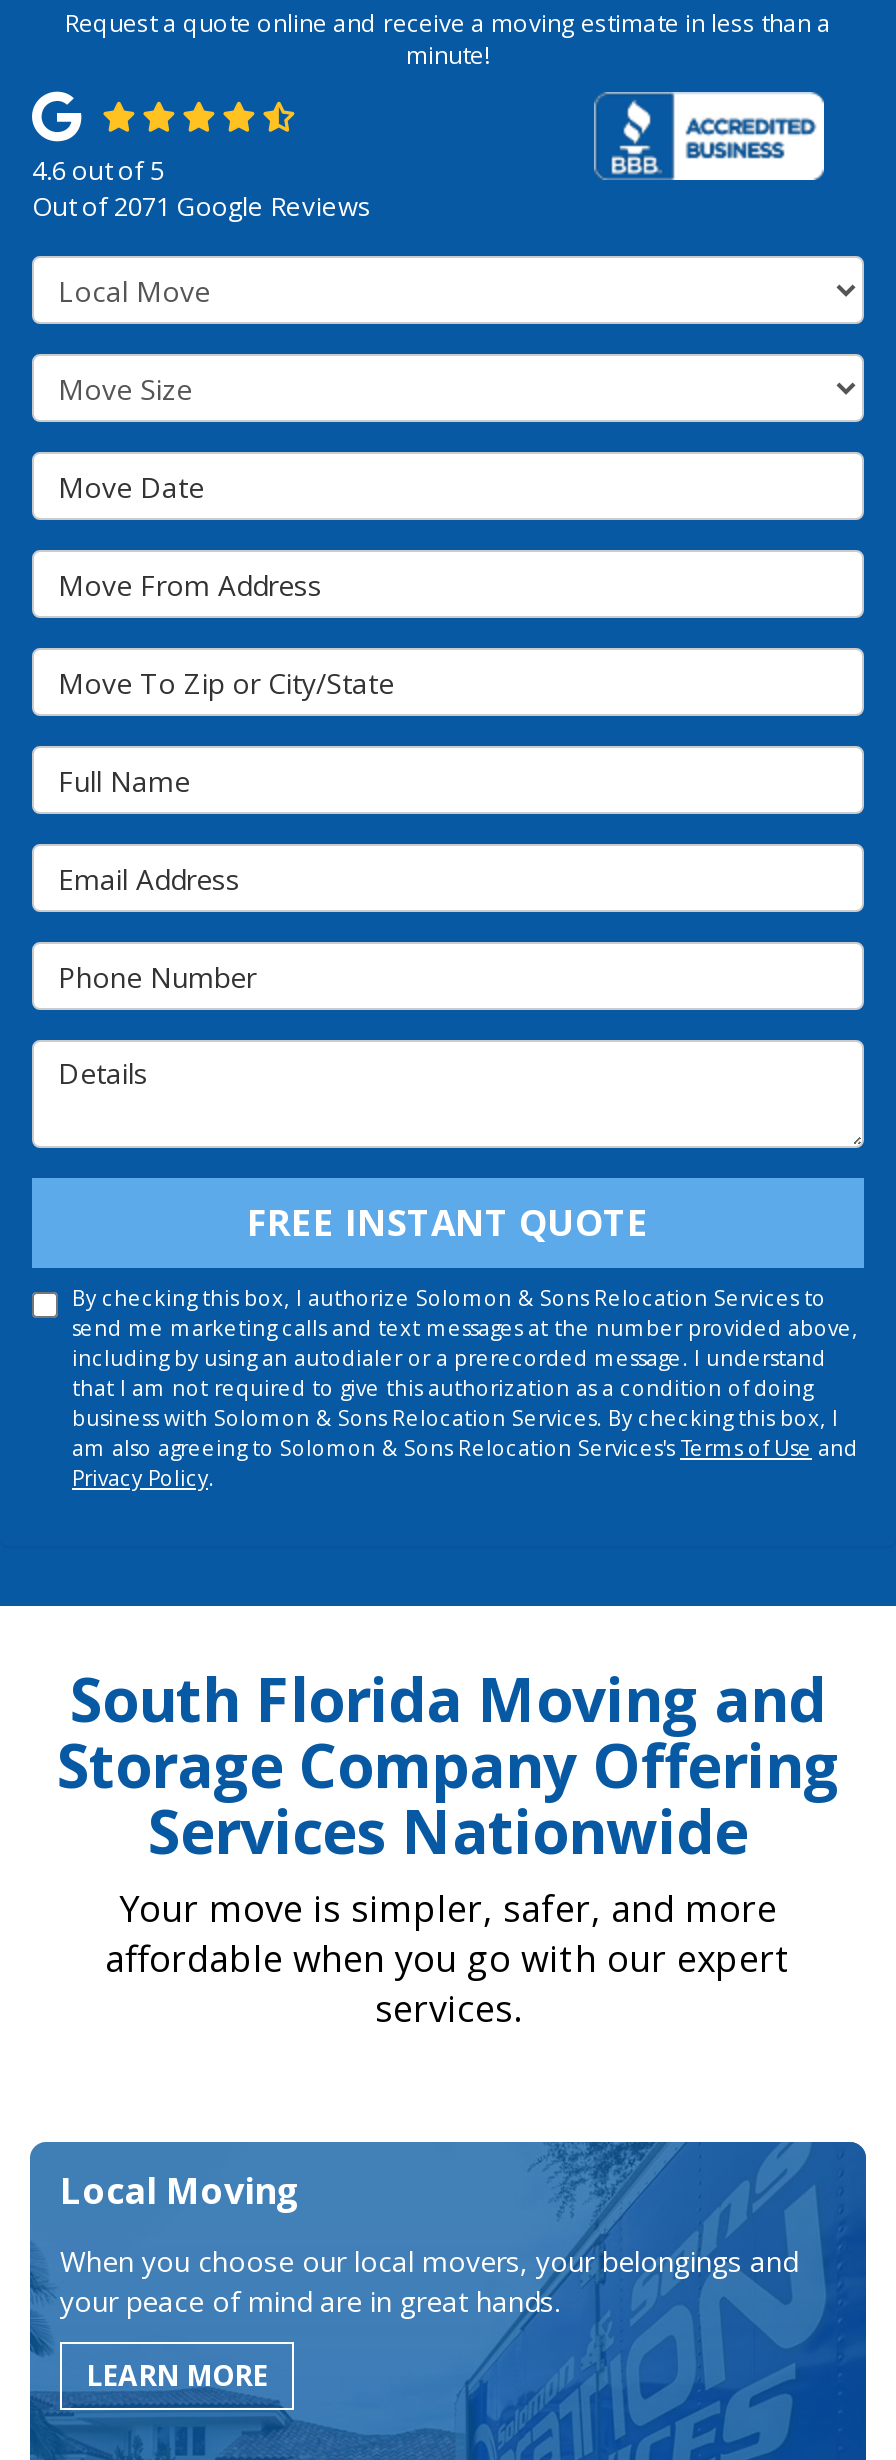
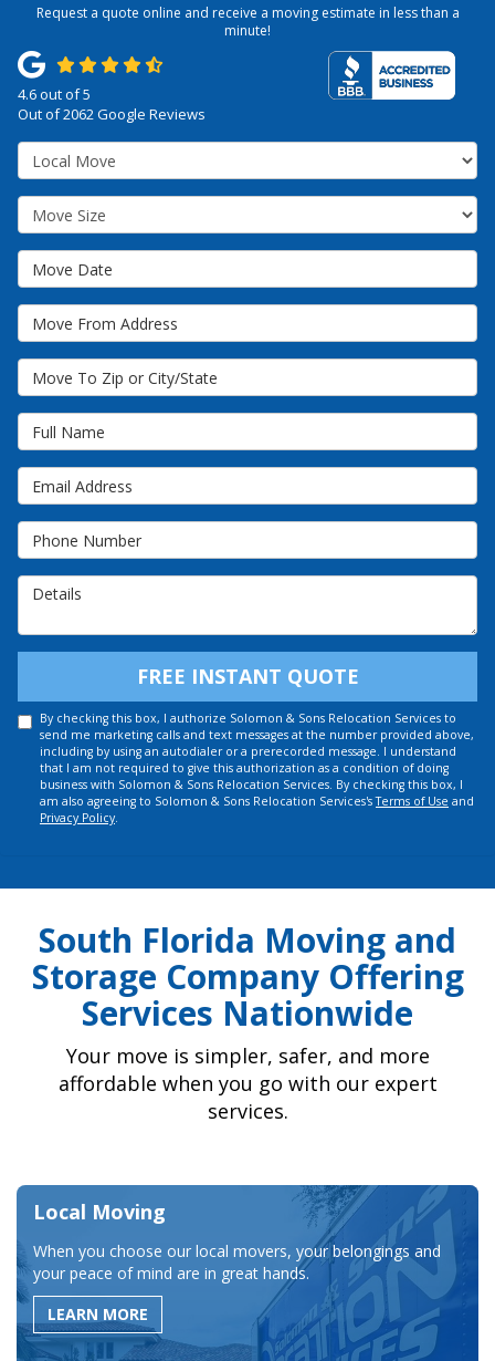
[32,188,372,224] Out of 2071 Google Reviews -> [18,104,206,124] Out of 2062 Google Reviews

